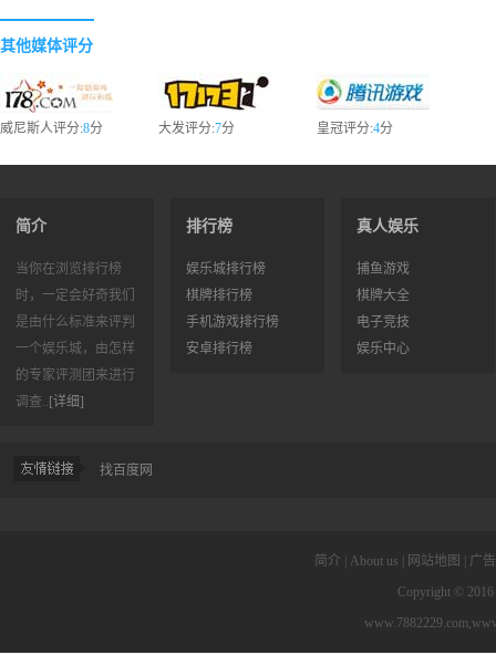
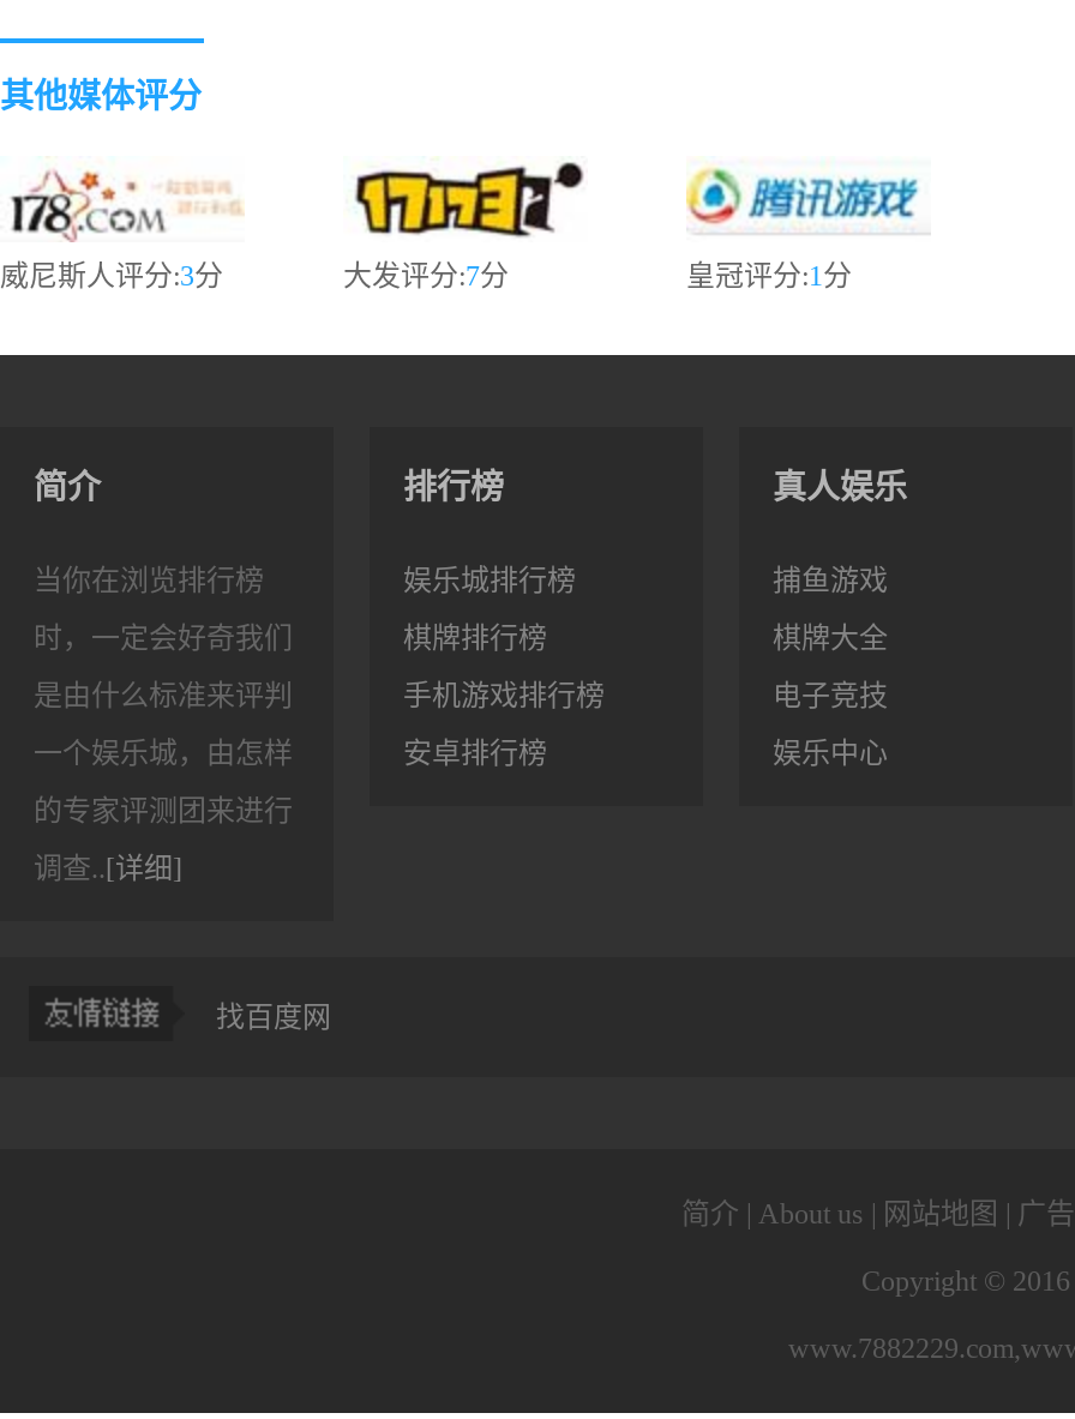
[0,121,103,136] 威尼斯人评分:8分 -> [0,259,223,293] 威尼斯人评分:3分
[317,121,393,136] 皇冠评分:4分 -> [686,259,852,293] 皇冠评分:1分

